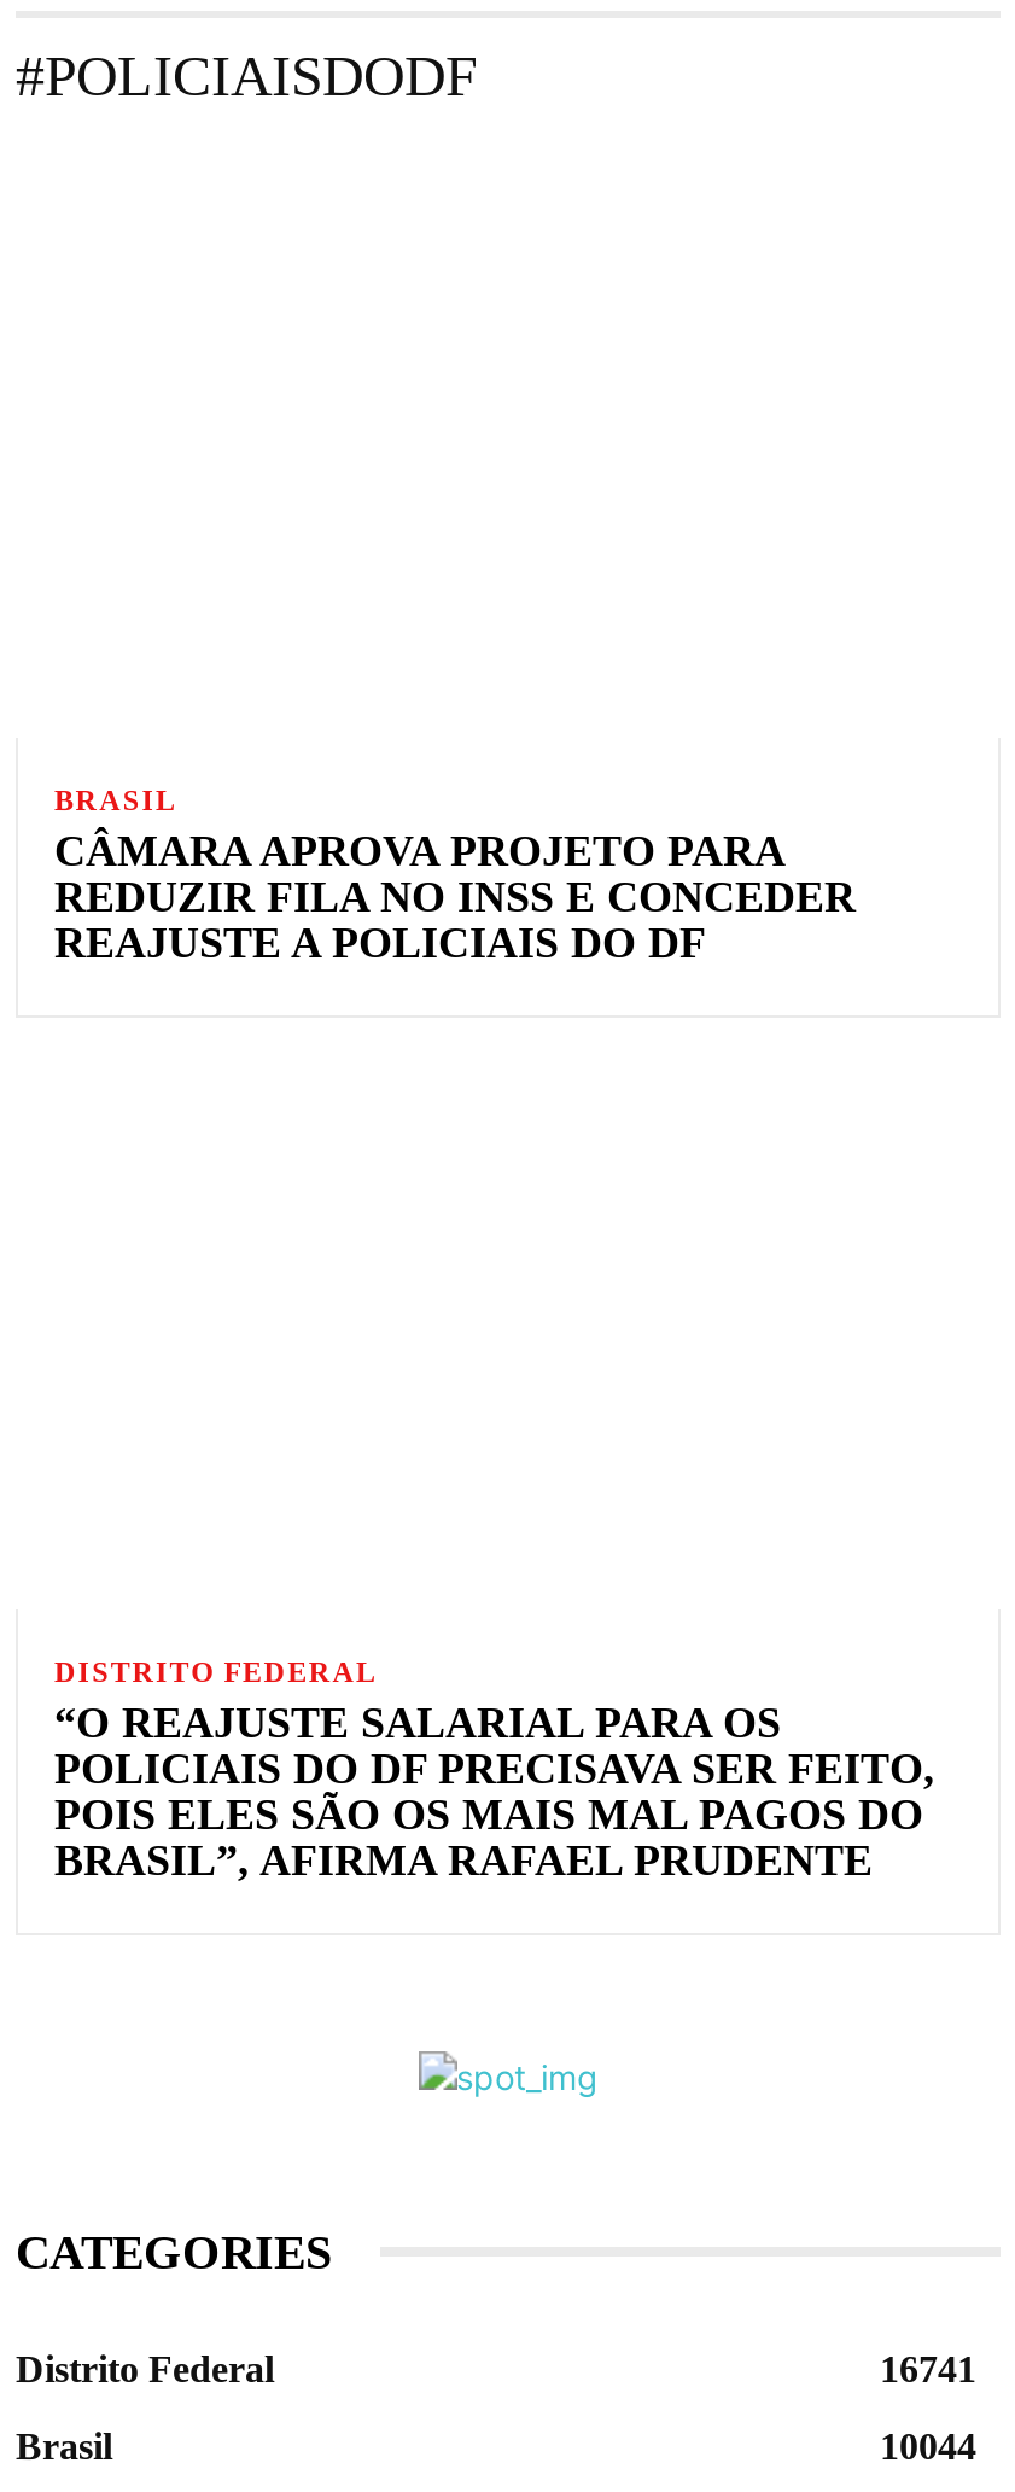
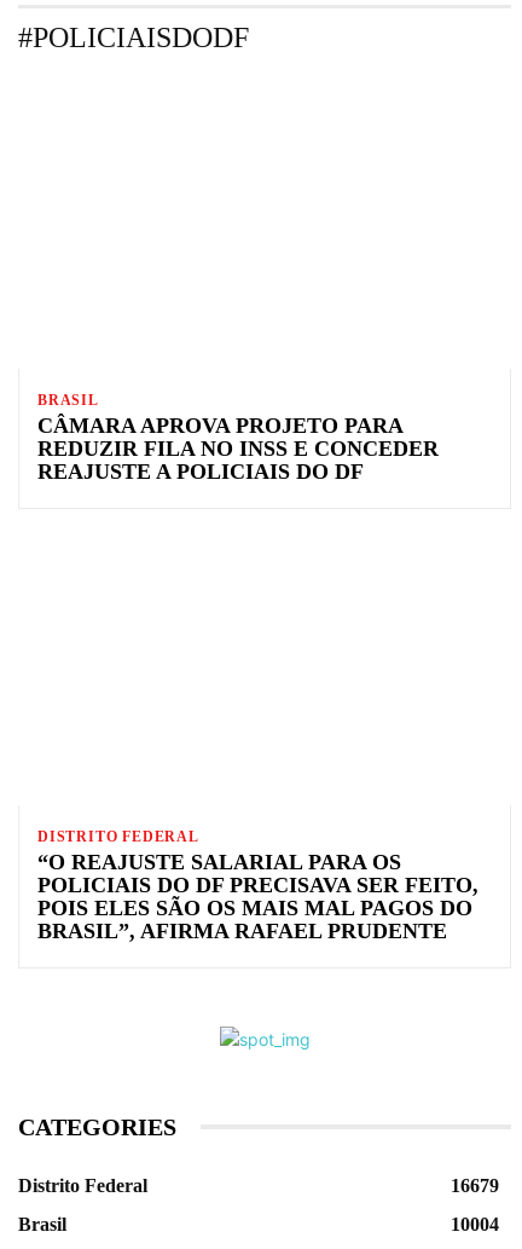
[880,2348,976,2389] 16741 -> [451,1175,499,1196] 16679
[880,2425,976,2466] 10044 -> [451,1214,499,1234] 10004

